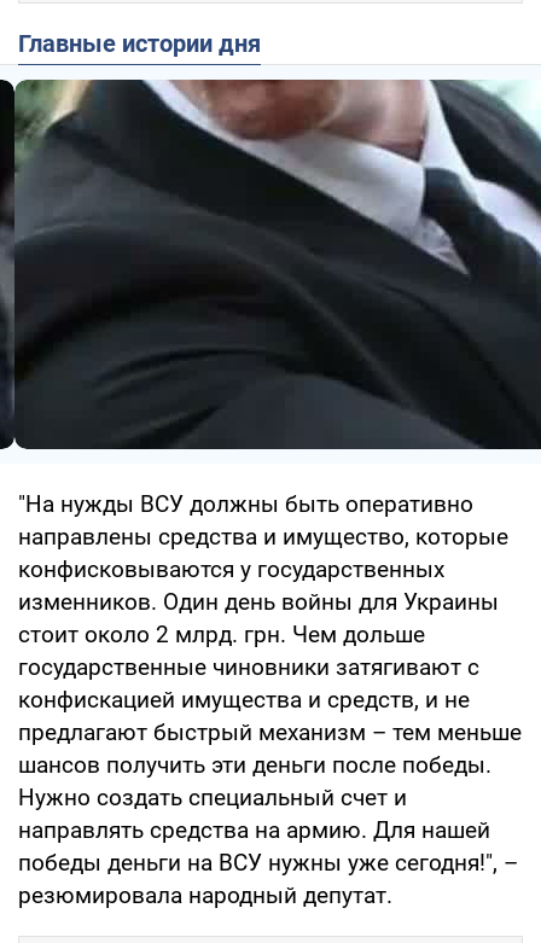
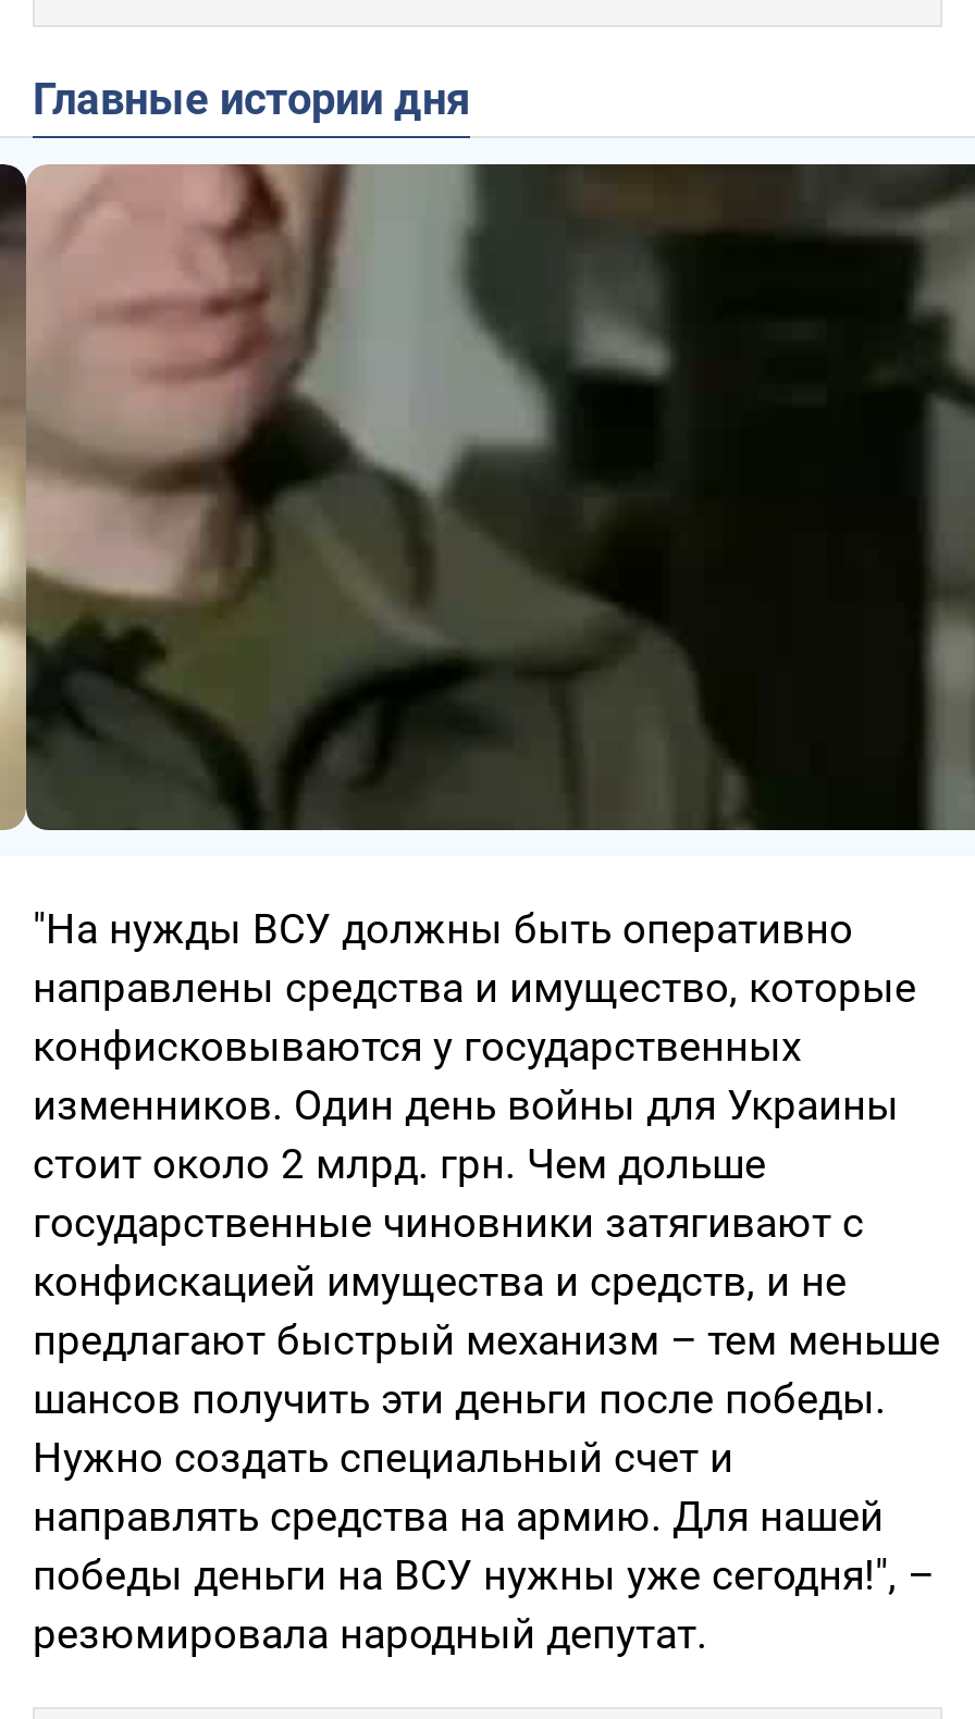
[4,78,537,449] [image] -> [7,162,968,830] [image]

